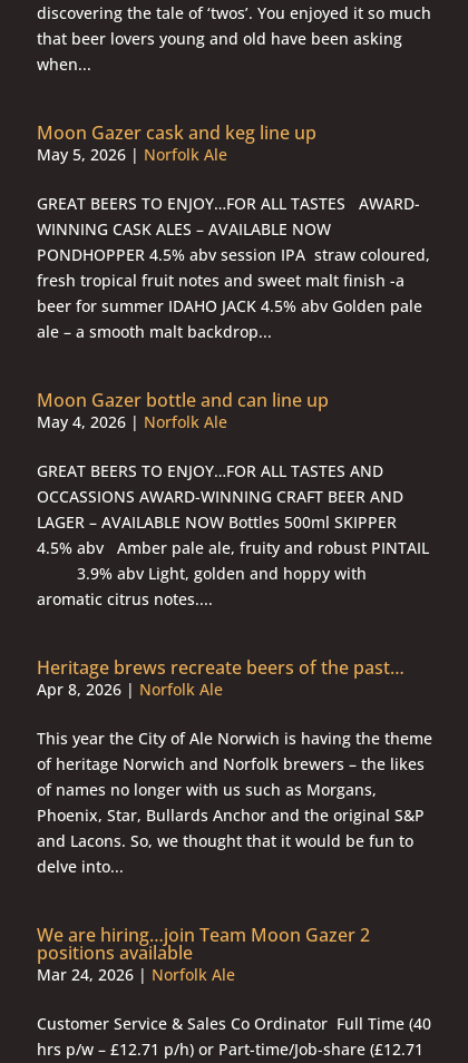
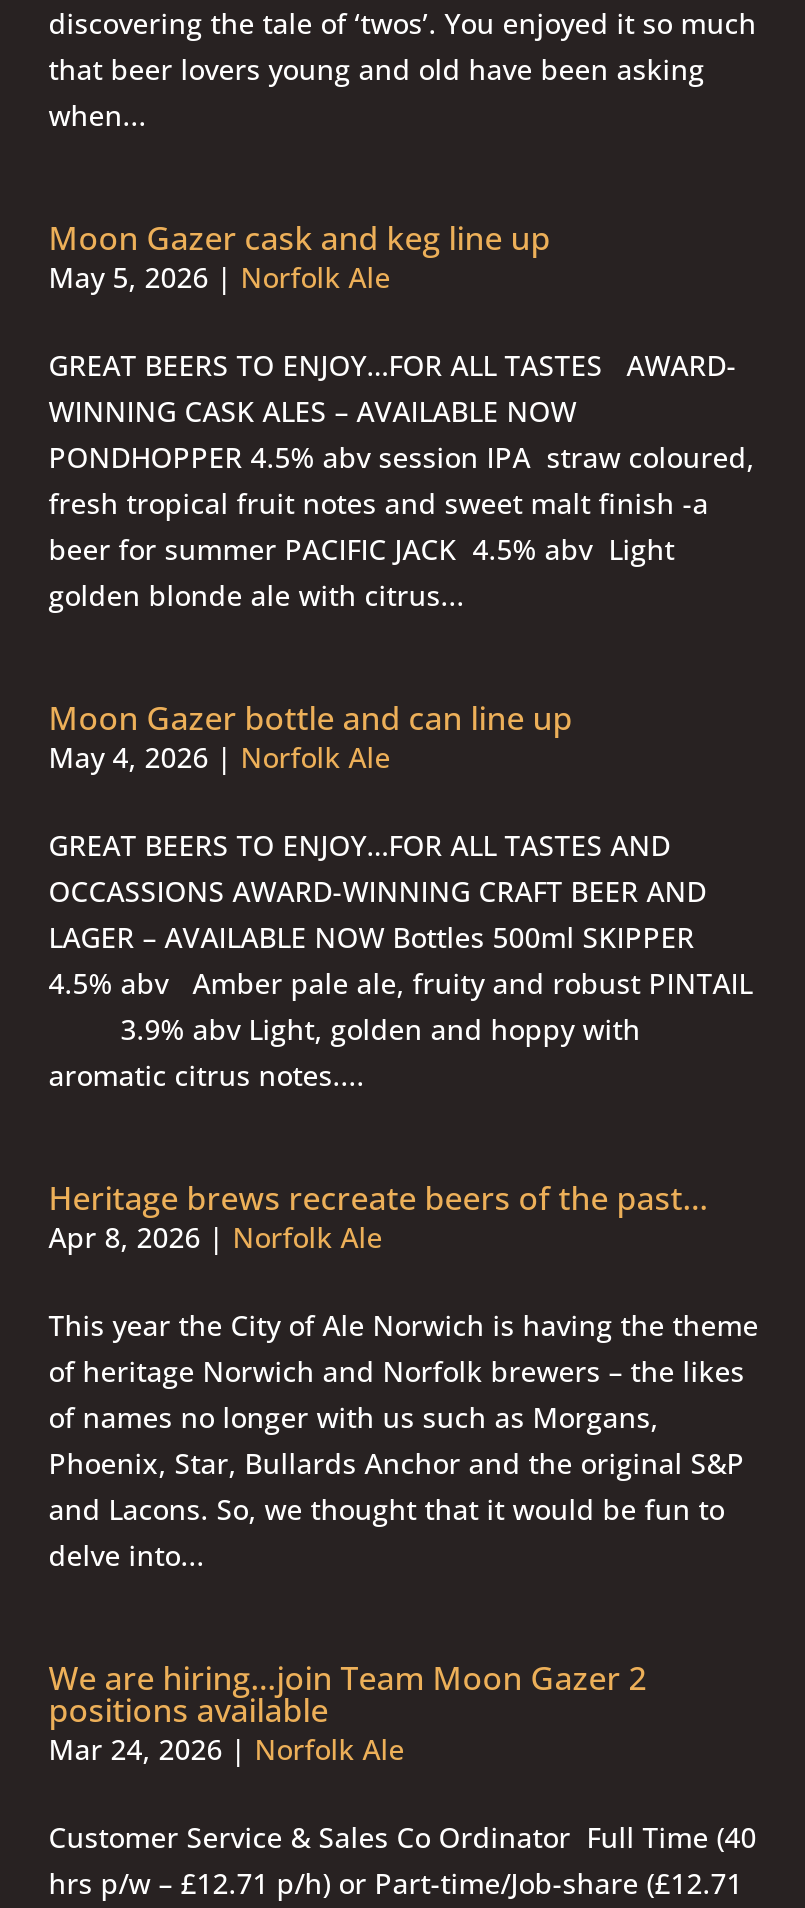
[37,295,422,342] beer for summer IDAHO JACK 4.5% abv Golden pale | ale – a smooth malt backdrop... -> [49,530,675,614] beer for summer PACIFIC JACK 4.5% abv Light | golden blonde ale with citrus...

